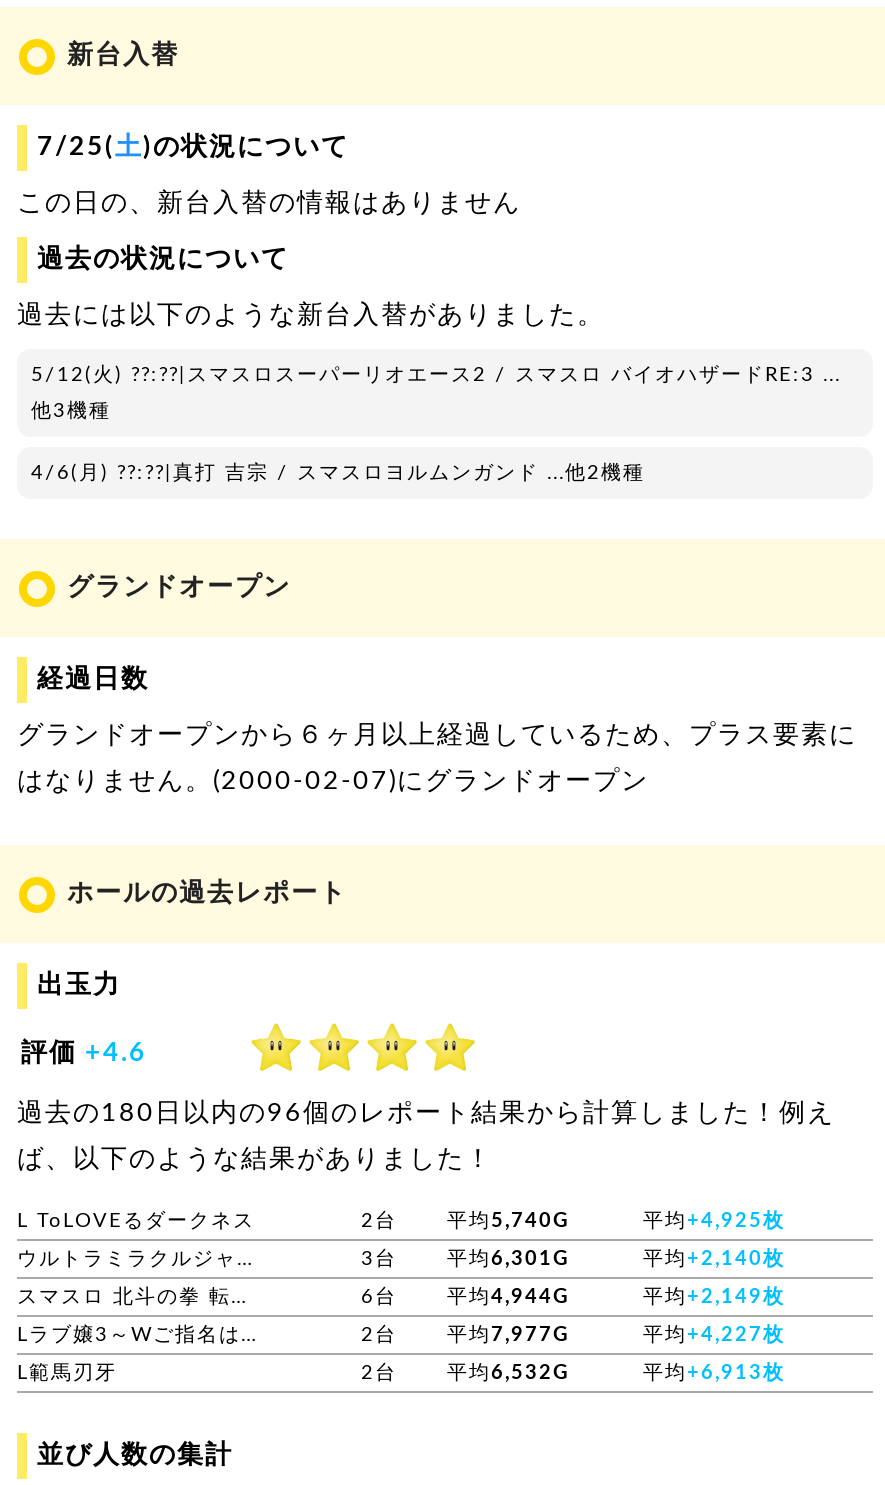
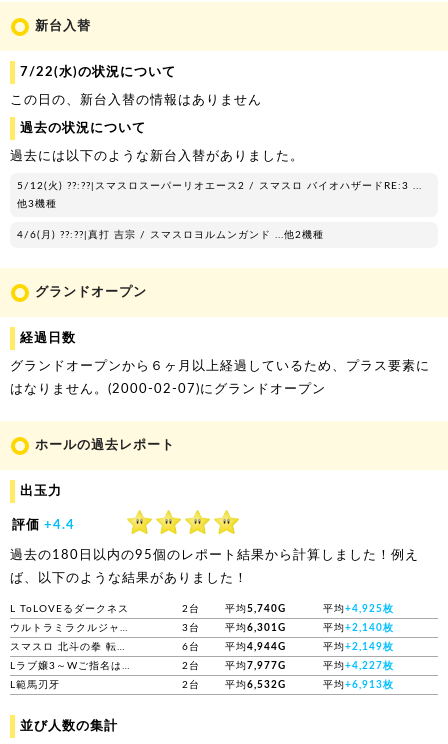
[37,135,349,161] 7/25(土)の状況について -> [20,66,176,79] 7/22(水)の状況について
[21,1041,147,1067] 評価+4.6 -> [12,519,75,532] 評価+4.4
[17,1101,835,1127] 過去の180日以内の96個のレポート結果から計算しました！例え -> [10,549,419,562] 過去の180日以内の95個のレポート結果から計算しました！例え

